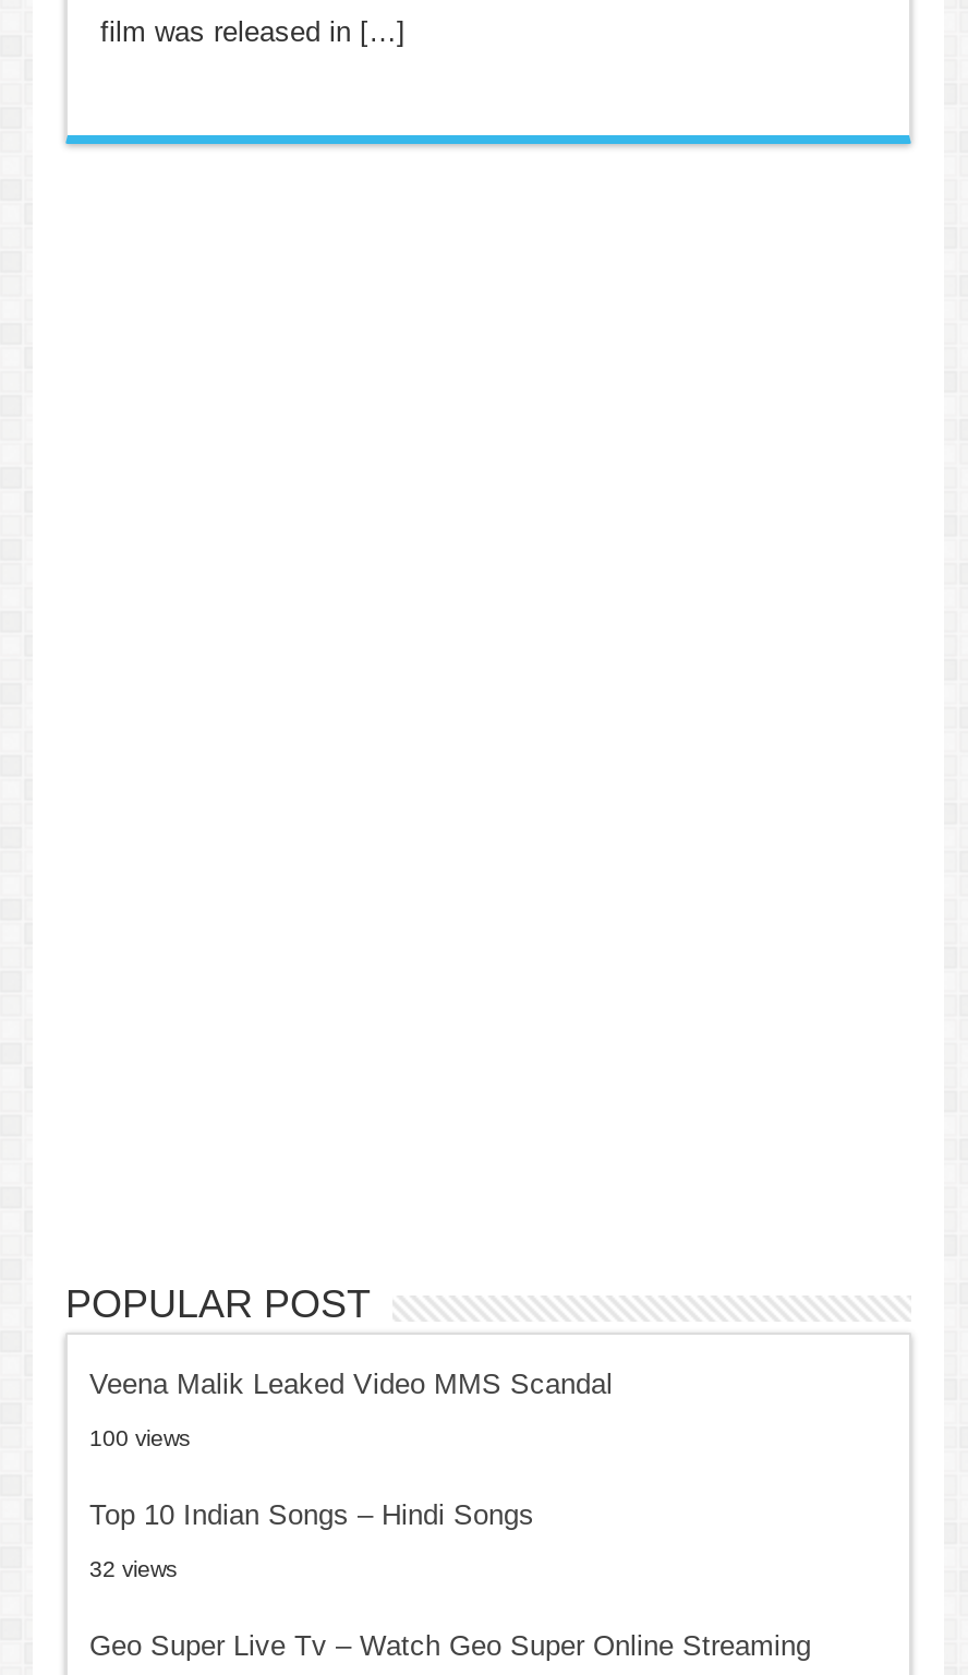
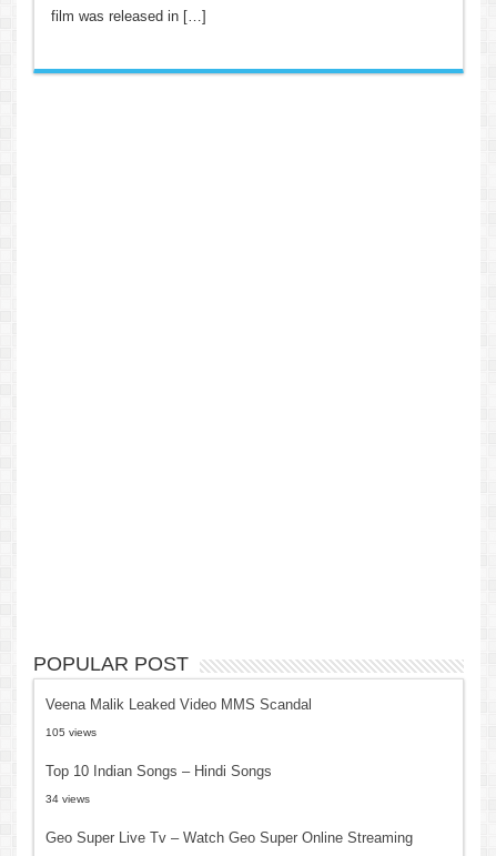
[89,1426,190,1450] 100 views -> [45,726,97,738] 105 views
[89,1557,177,1581] 32 views -> [45,793,90,805] 34 views

